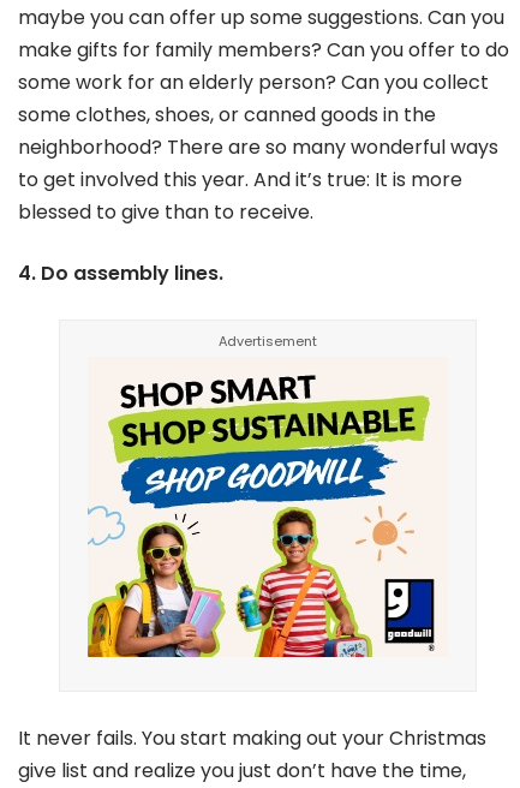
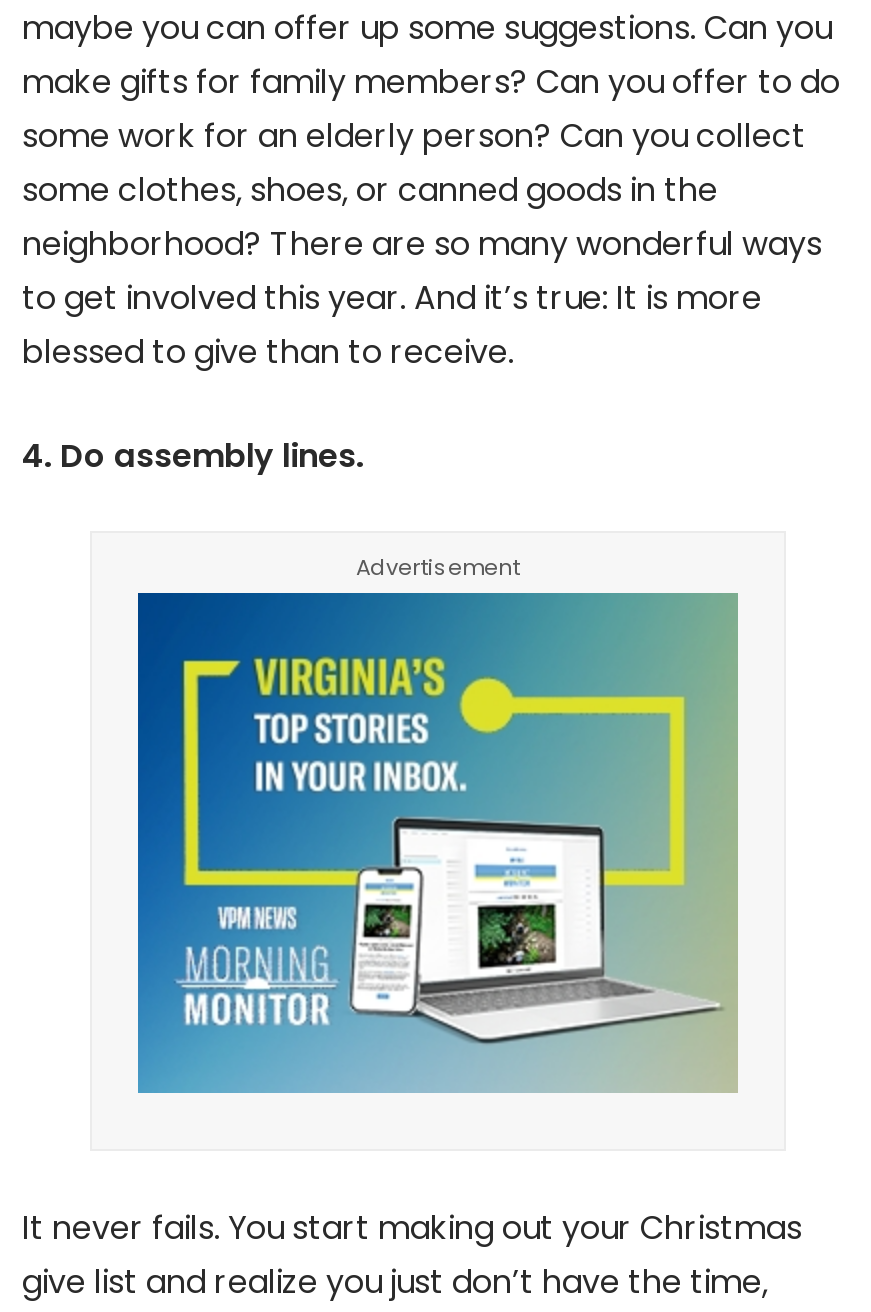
[86,356,448,658] [image] -> [136,590,740,1096] [image]

